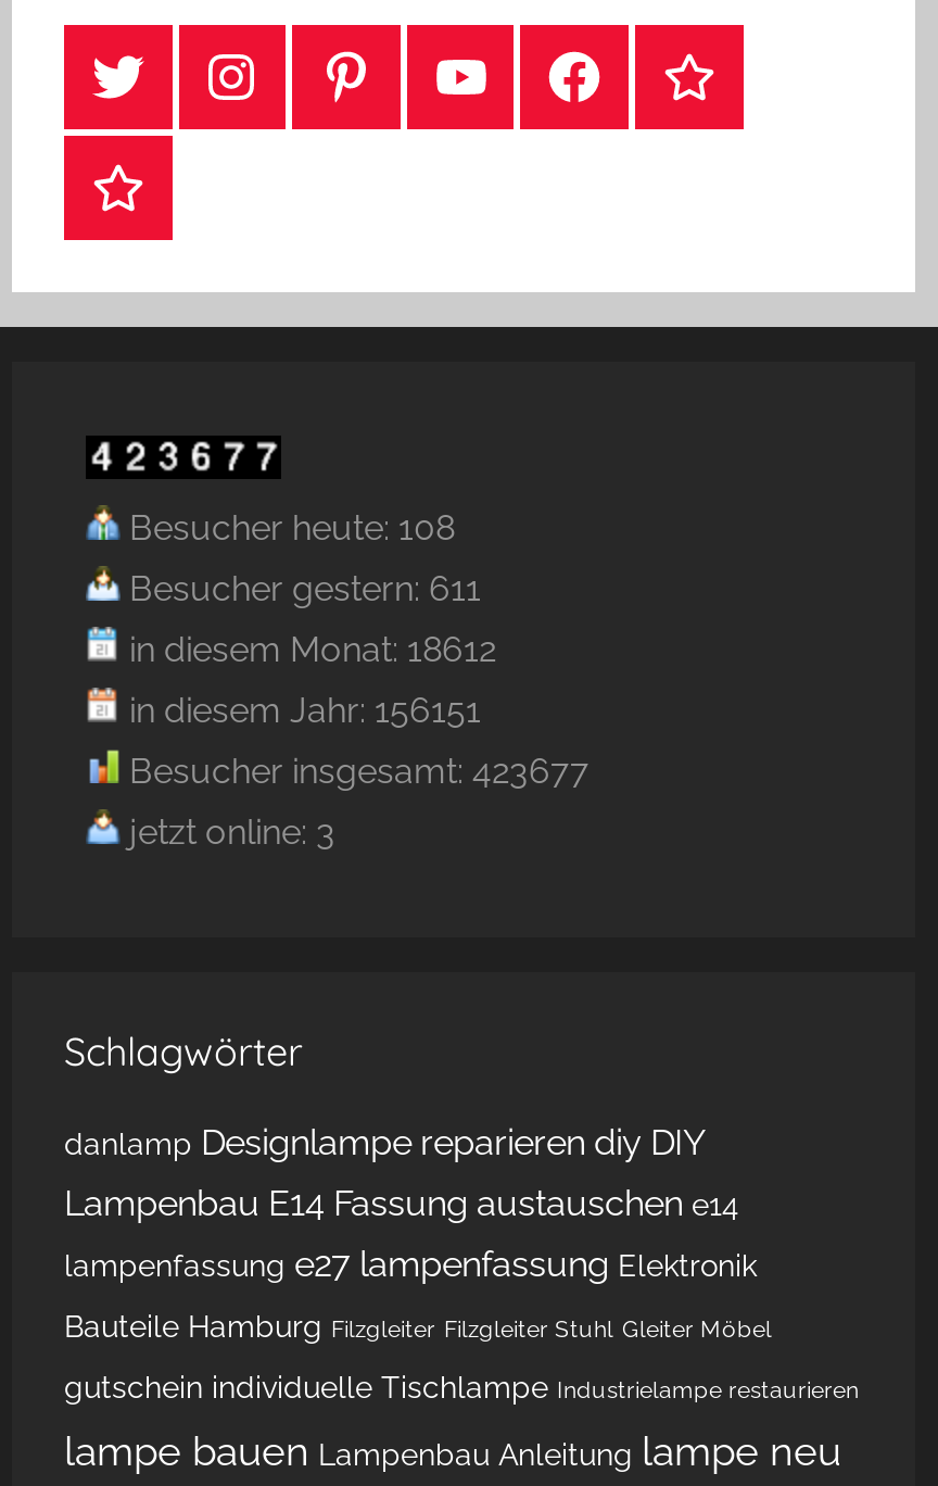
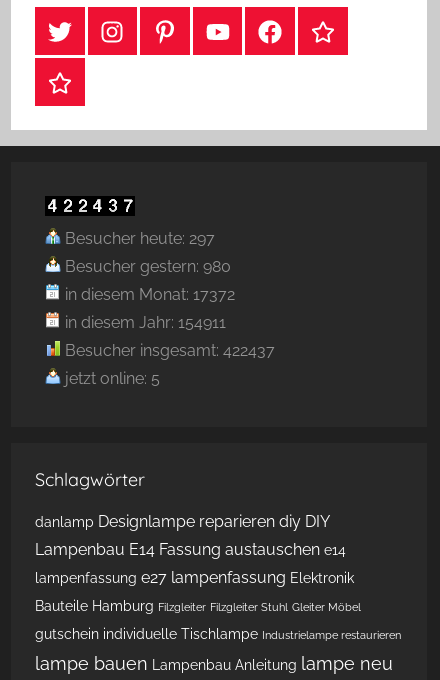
[121,507,455,549] Besucher heute: 108 -> [61,229,215,248] Besucher heute: 297
[121,568,481,609] Besucher gestern: 611 -> [61,257,231,276] Besucher gestern: 980
[121,629,496,670] in diesem Monat: 18612 -> [61,285,235,304] in diesem Monat: 17372
[121,690,481,731] in diesem Jahr: 156151 -> [61,313,226,332] in diesem Jahr: 154911
[121,751,590,792] Besucher insgesamt: 423677 -> [61,341,275,360] Besucher insgesamt: 422437
[121,811,335,853] jetzt online: 3 -> [61,369,160,388] jetzt online: 5

